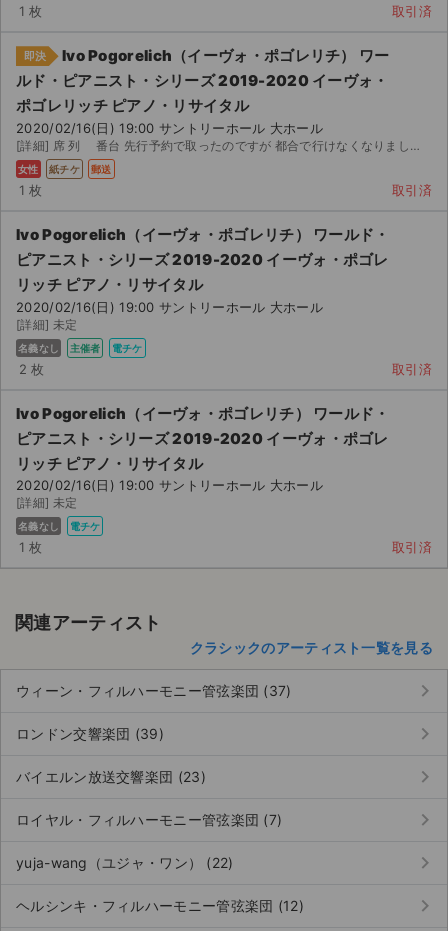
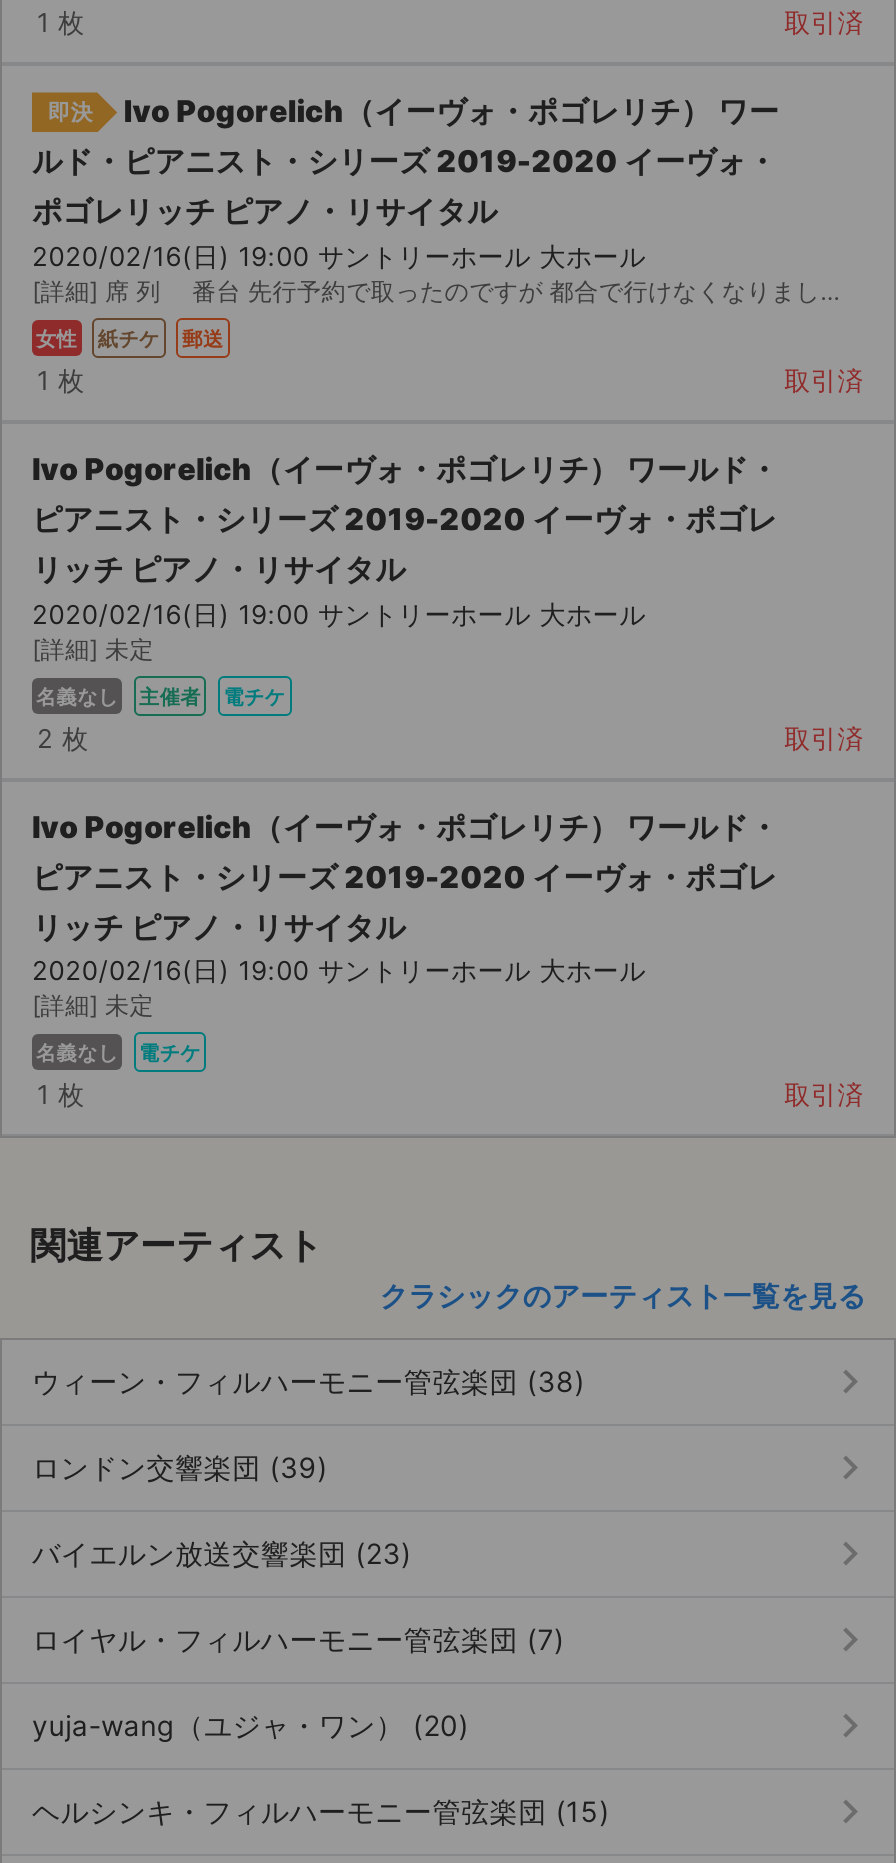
[16,682,292,699] ウィーン・フィルハーモニー管弦楽団 (37) -> [32,1365,585,1399] ウィーン・フィルハーモニー管弦楽団 (38)
[16,854,234,871] yuja-wang（ユジャ・ワン） (22) -> [32,1709,469,1743] yuja-wang（ユジャ・ワン） (20)
[16,897,304,914] ヘルシンキ・フィルハーモニー管弦楽団 (12) -> [32,1795,610,1829] ヘルシンキ・フィルハーモニー管弦楽団 (15)

